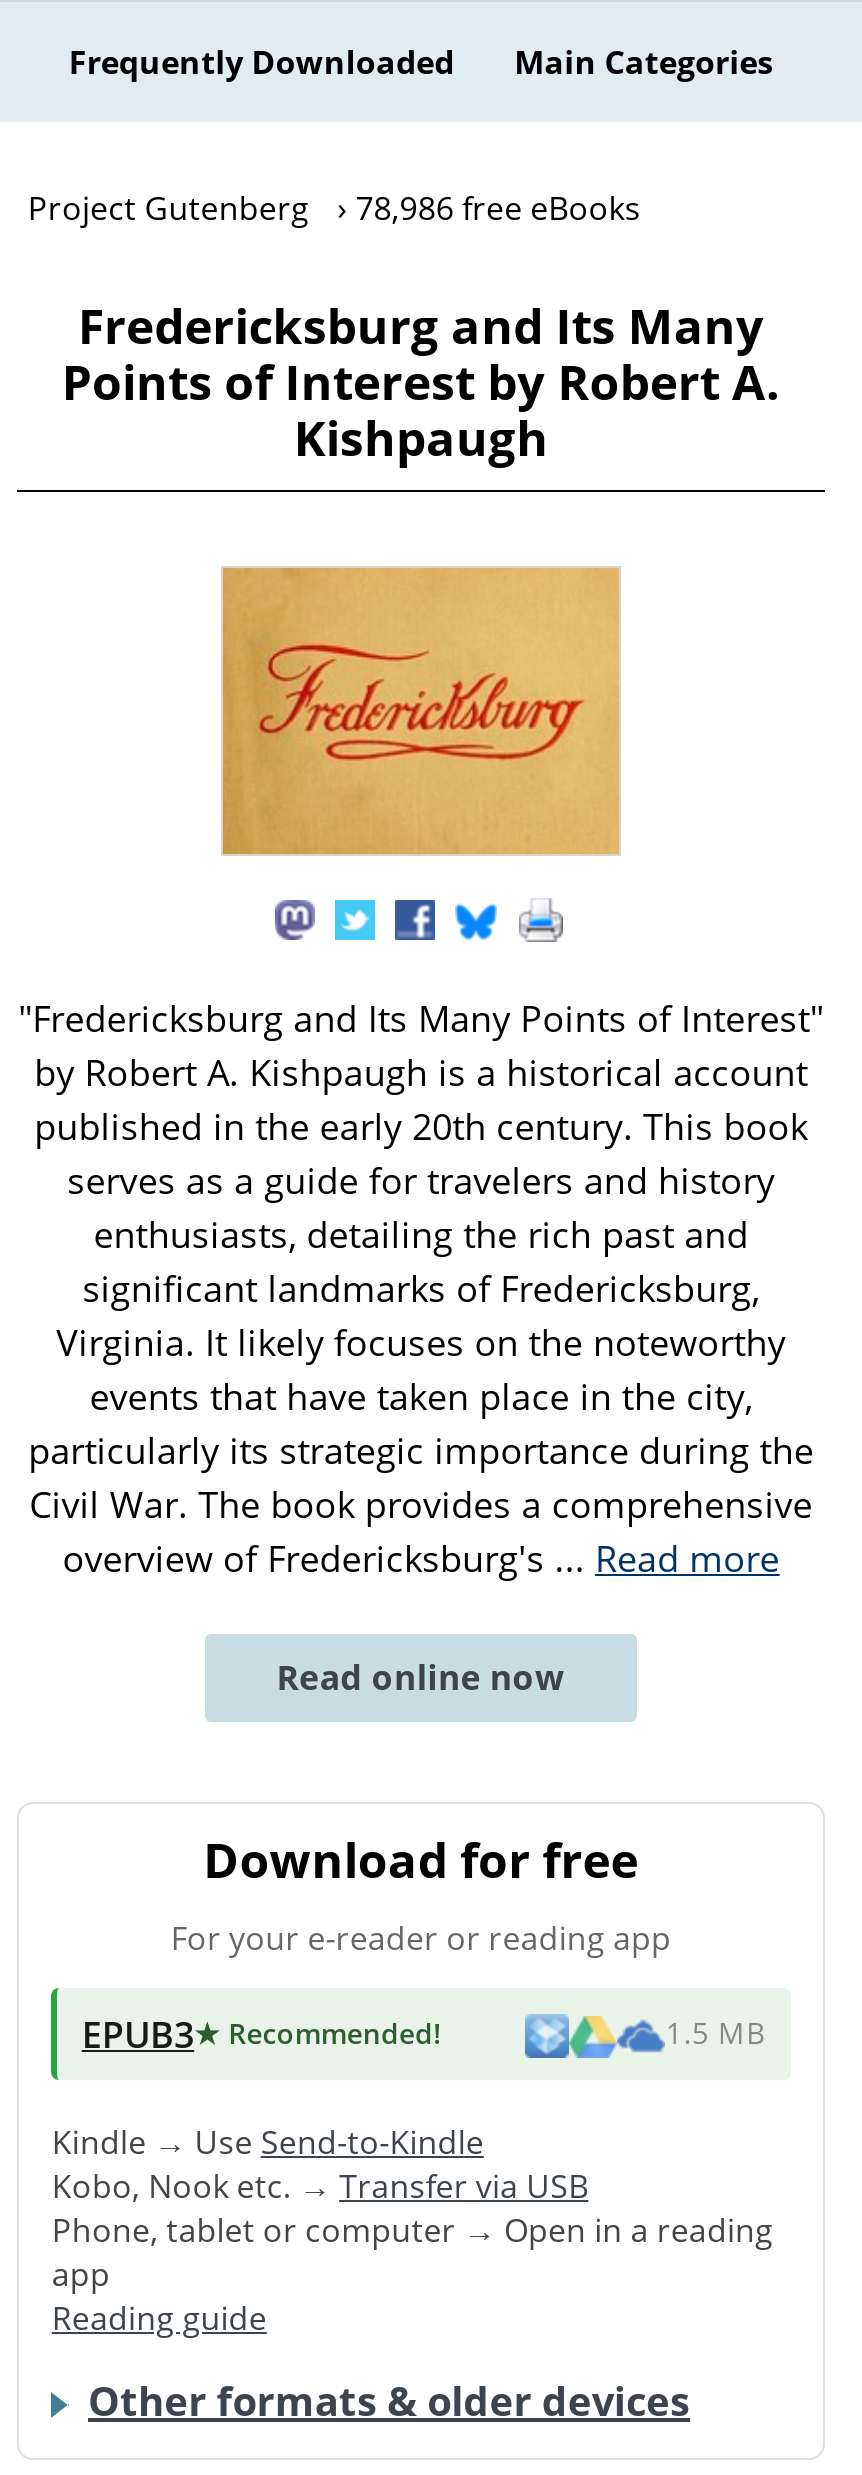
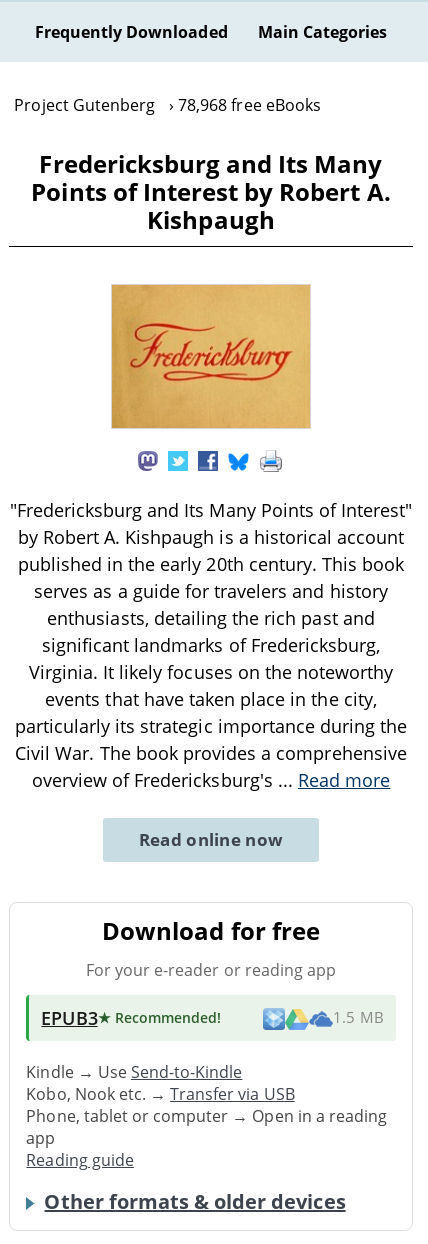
[28,186,641,230] Project Gutenberg 78,986 free eBooks -> [14,94,321,116] Project Gutenberg 78,968 free eBooks

